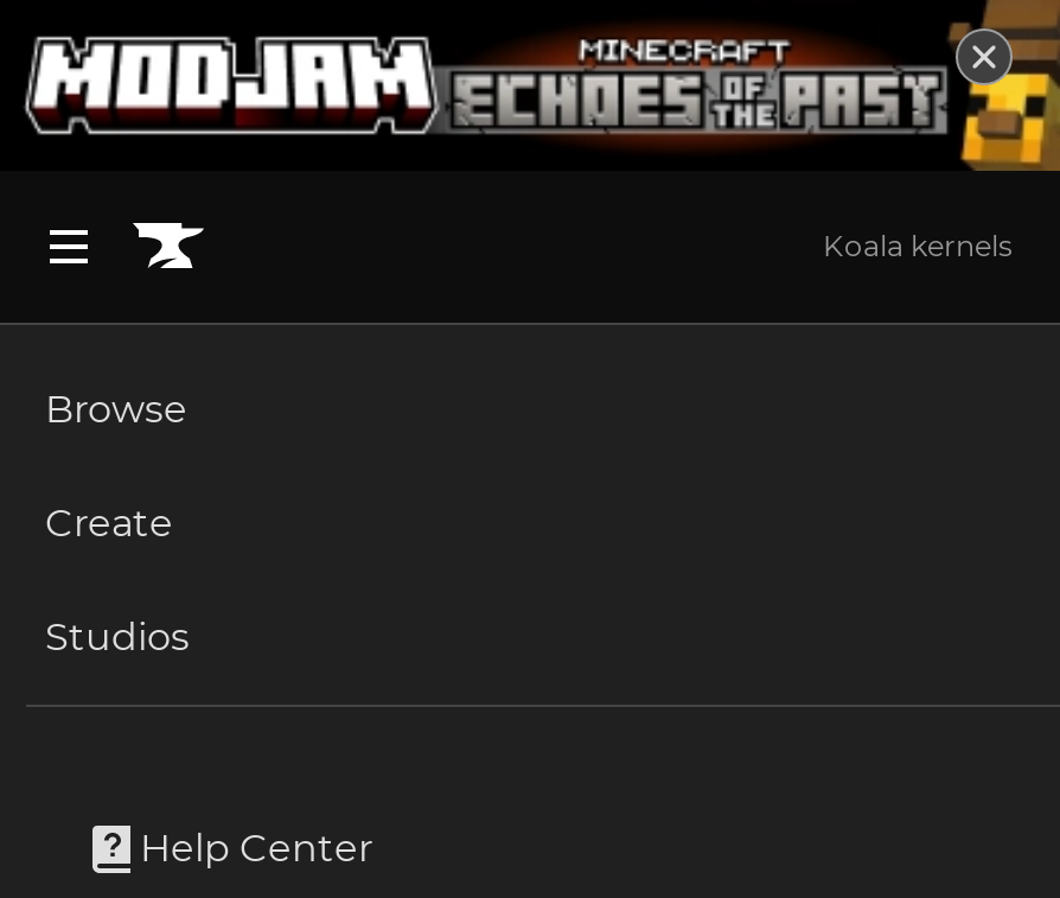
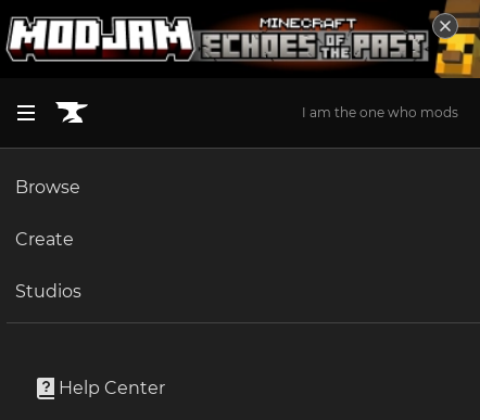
[823,227,1013,263] Koala kernels -> [302,104,458,120] I am the one who mods

